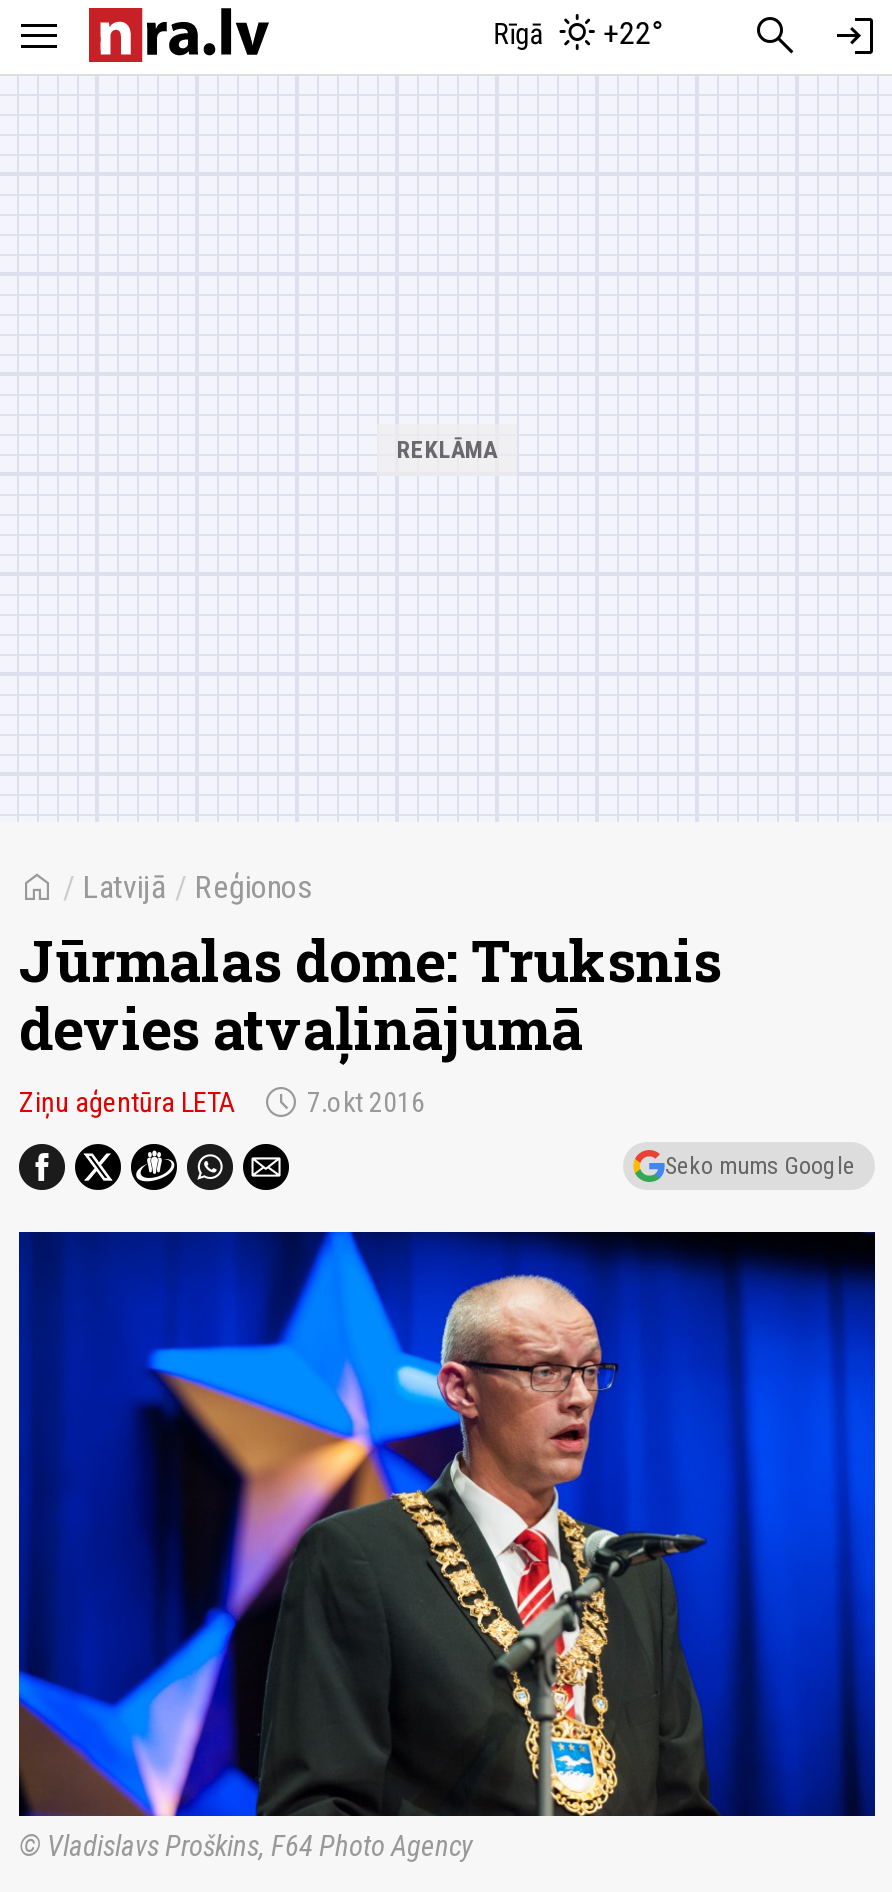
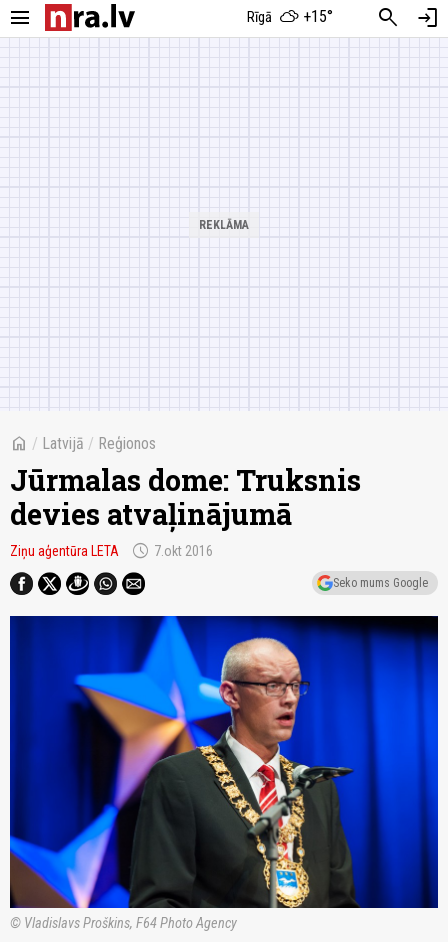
[493,14,663,52] Rīgā +22° -> [247,7,333,26] Rīgā +15°

